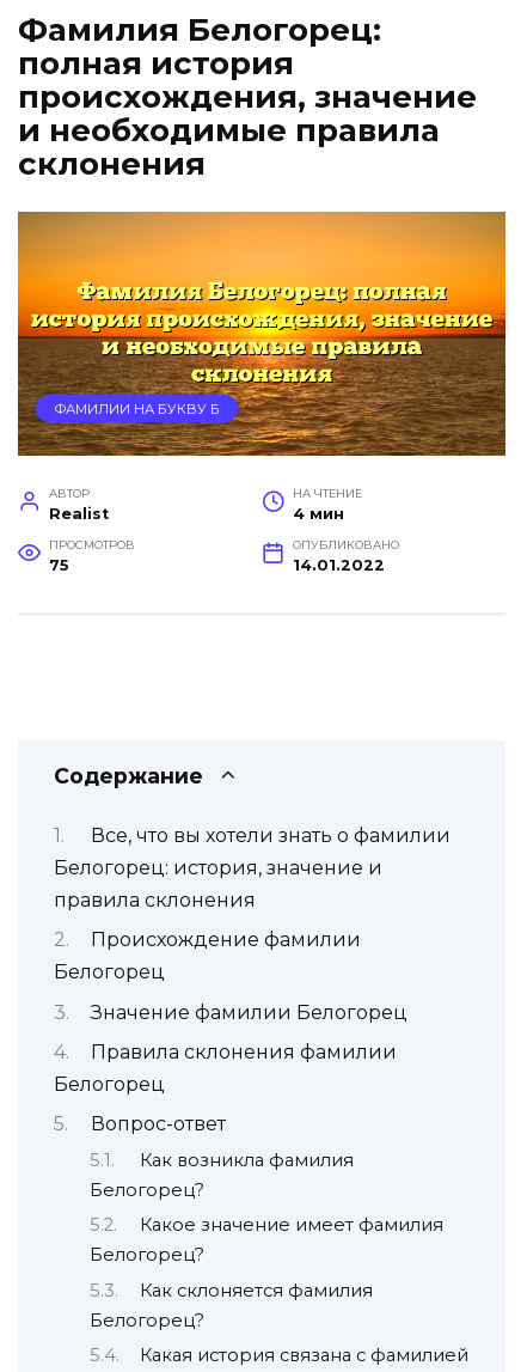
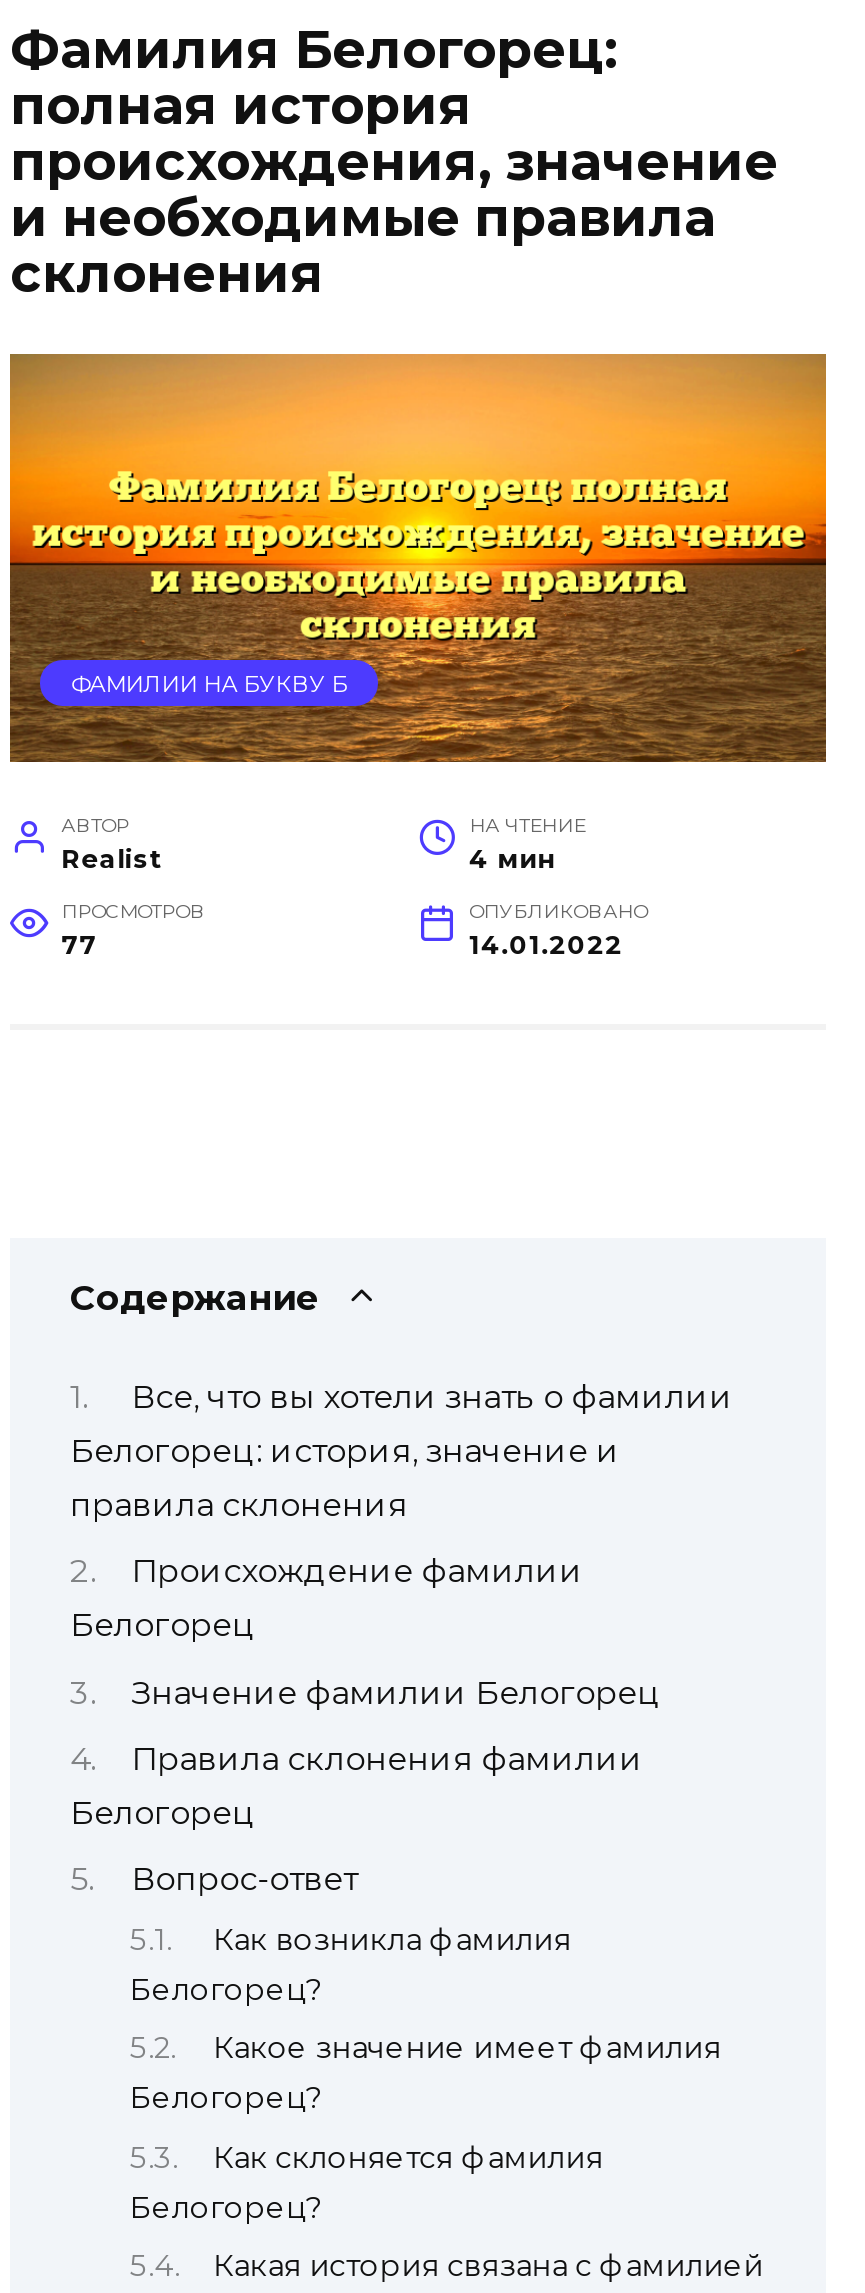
[49,557,69,575] 75 -> [61,931,97,961] 77

